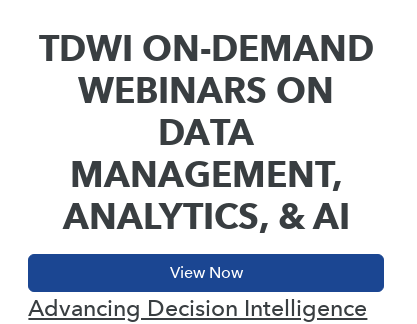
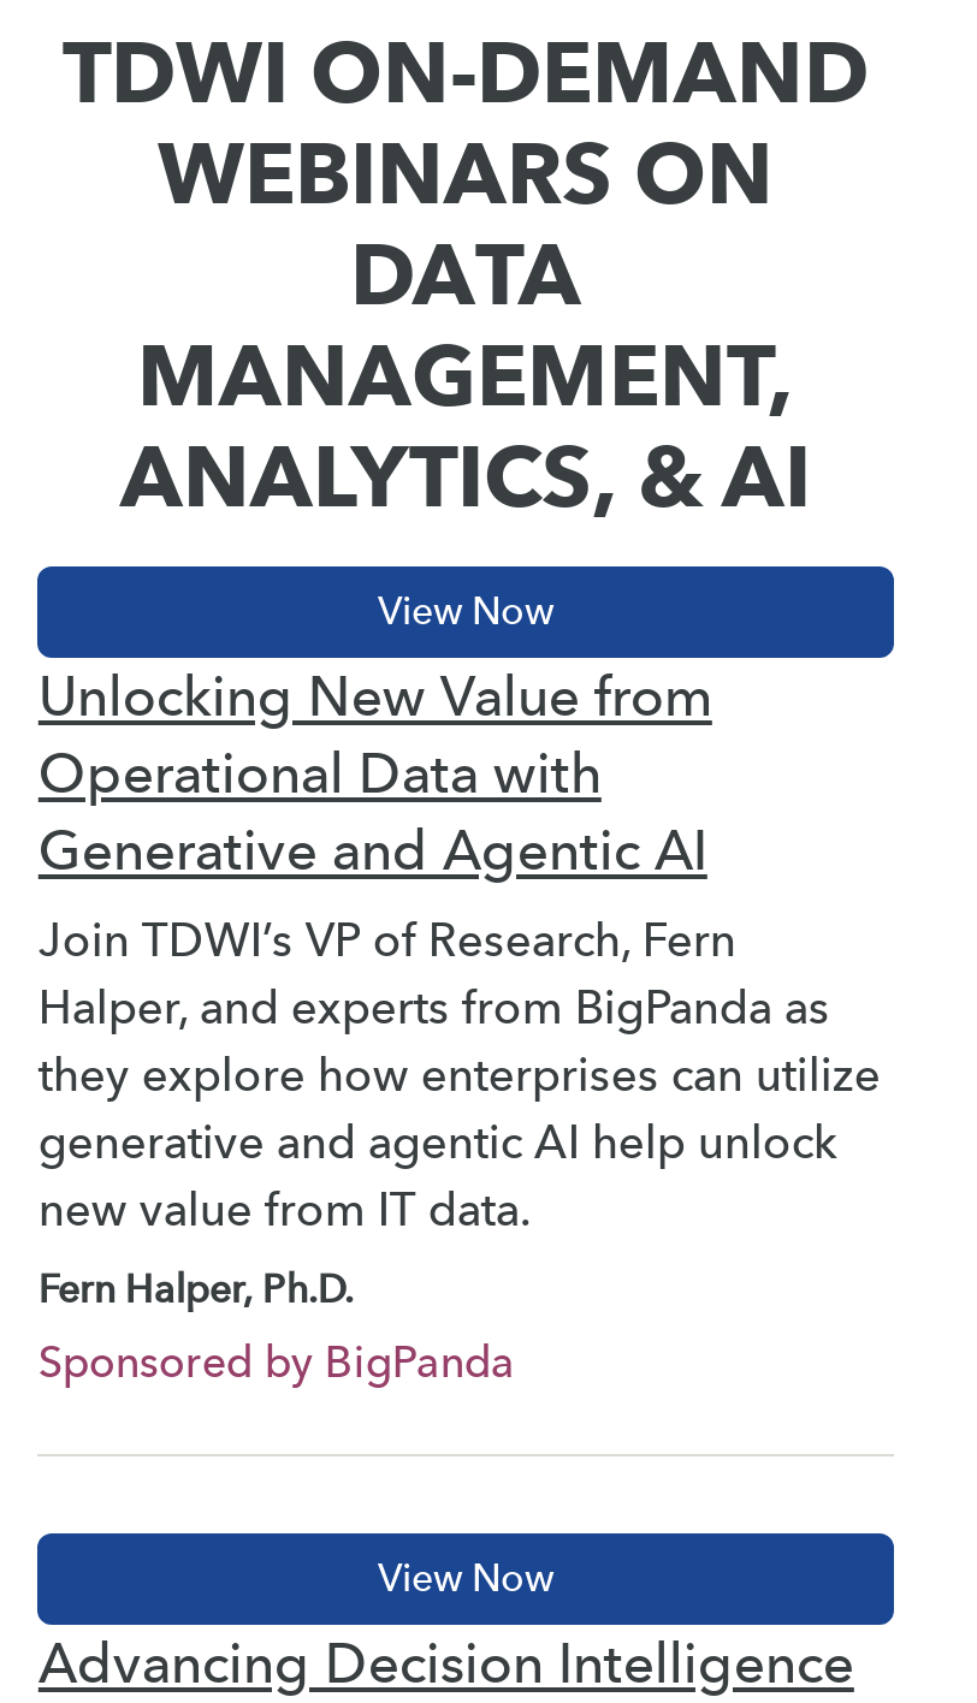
none -> [38,662,881,1389] Unlocking New Value from | Operational Data with | Generative and Agentic AI | Join TDWI’s VP of Research, Fern | Halper, and experts from BigPanda as | they explore how enterprises can utilize | generative and agentic AI help unlock | new value from IT data. | Fern Halper, Ph.D. | Sponsored by BigPanda

